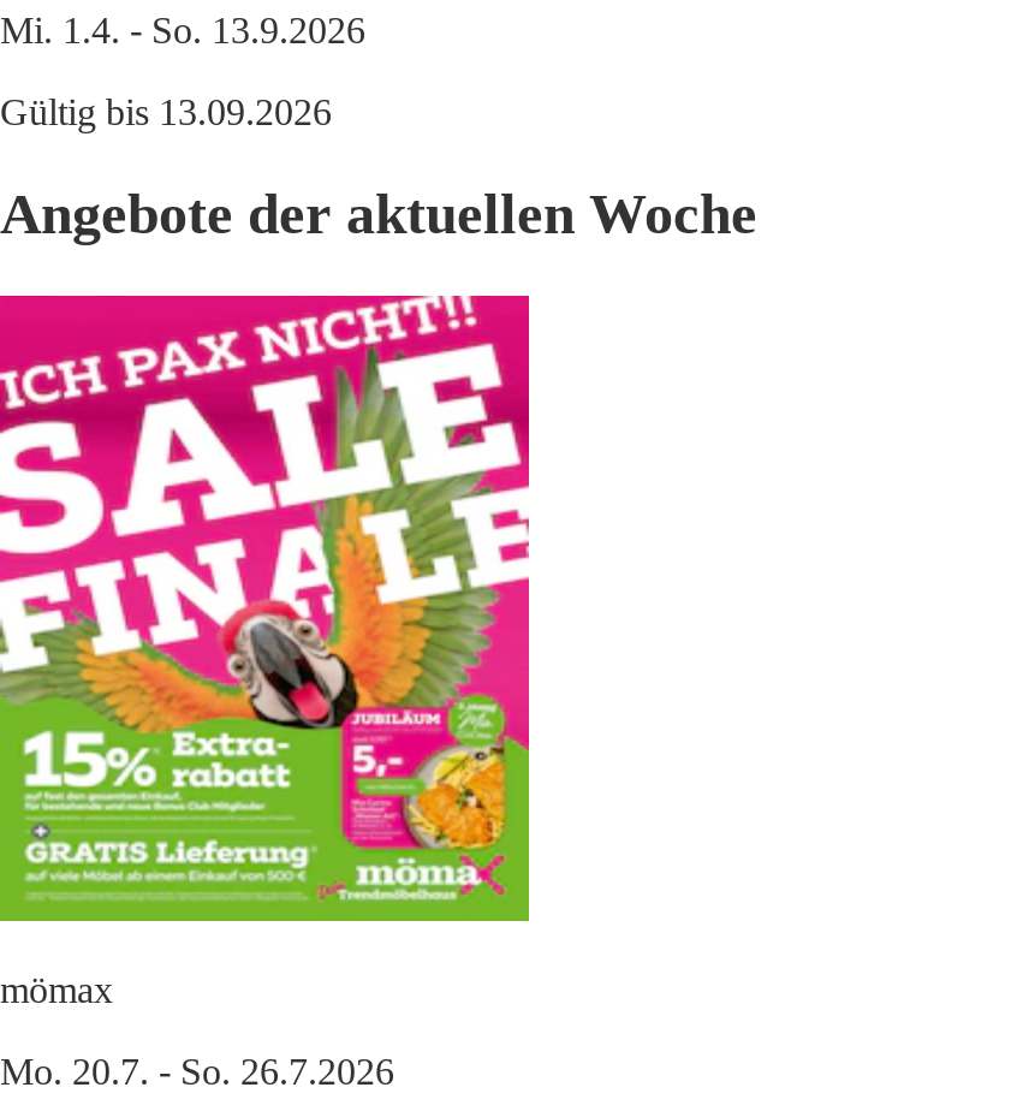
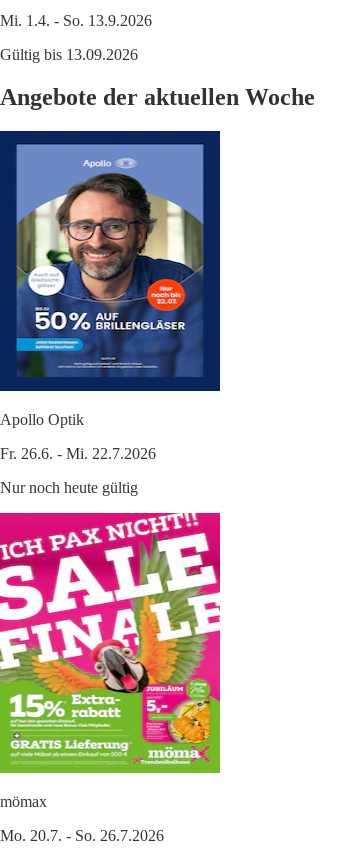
none -> [0,130,221,496] [image] | Apollo Optik | Fr. 26.6. - Mi. 22.7.2026 | Nur noch heute gültig

